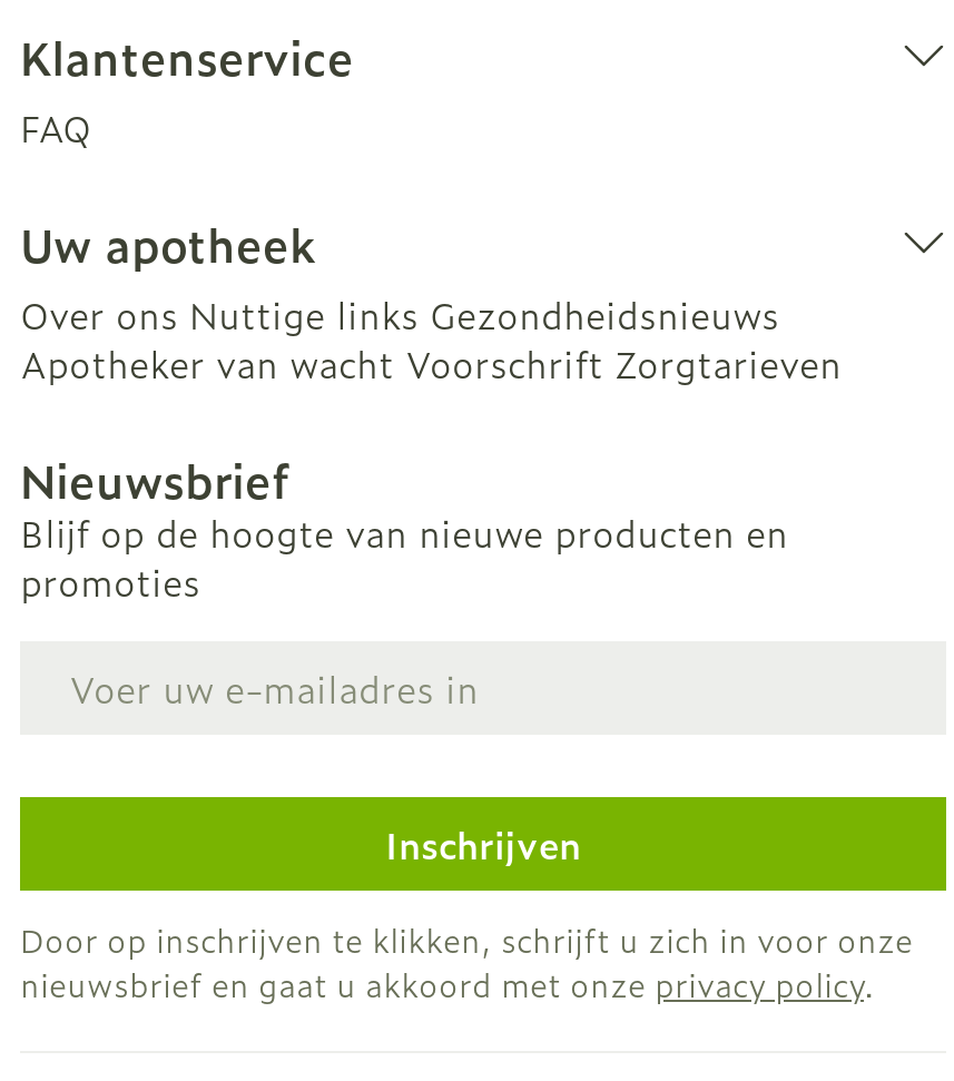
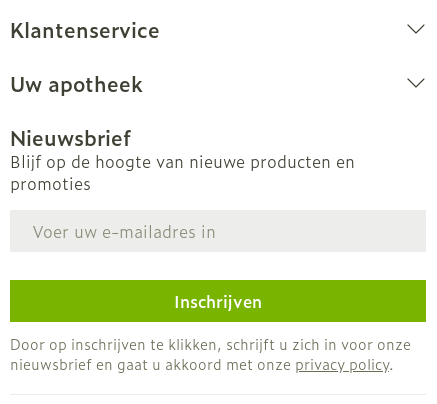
[20,100,91,154] FAQ -> none
[20,287,842,390] Over ons Nuttige links Gezondheidsnieuws | Apotheker van wacht Voorschrift Zorgtarieven -> none

